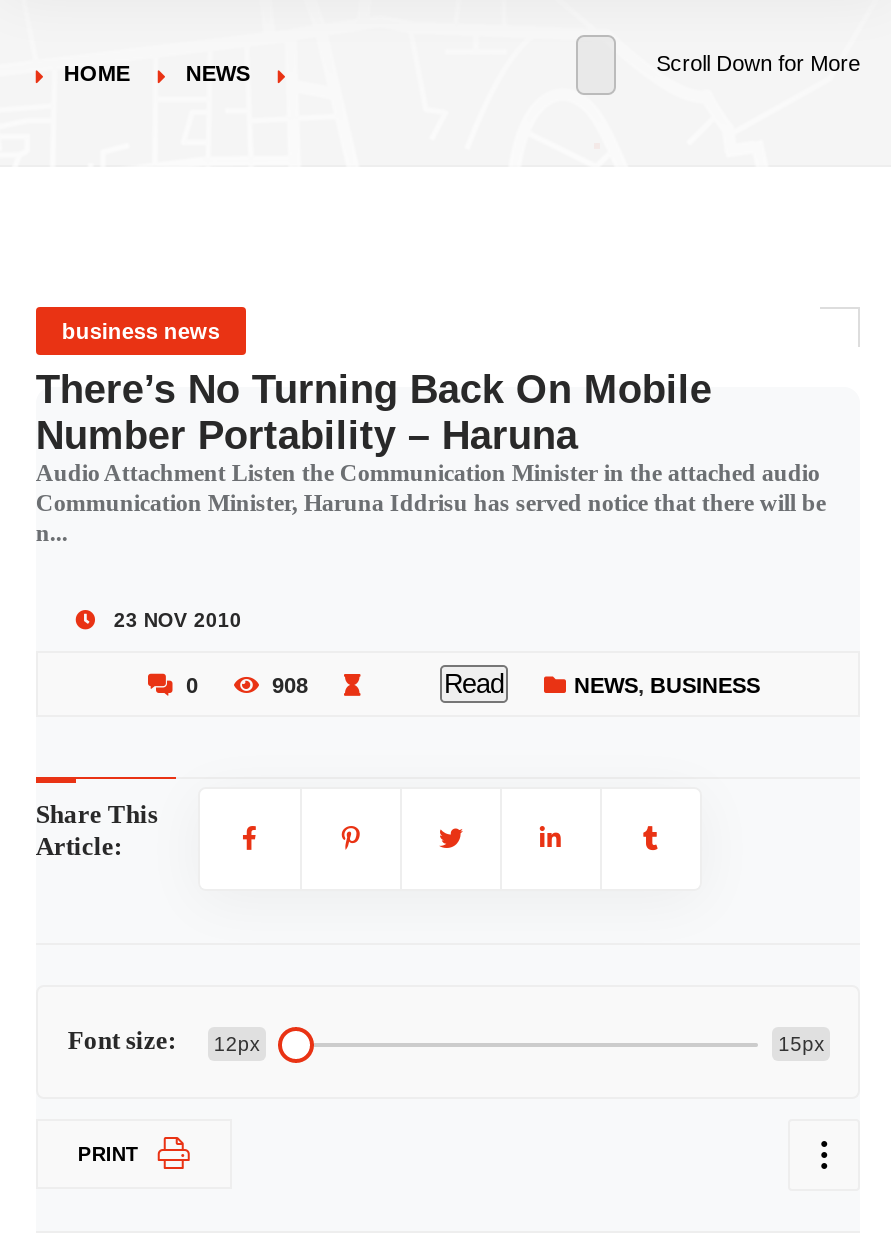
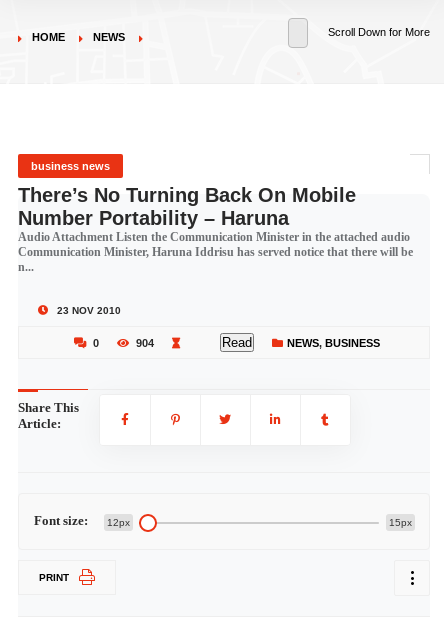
[266,673,308,697] 908 -> [133,337,154,349] 904

